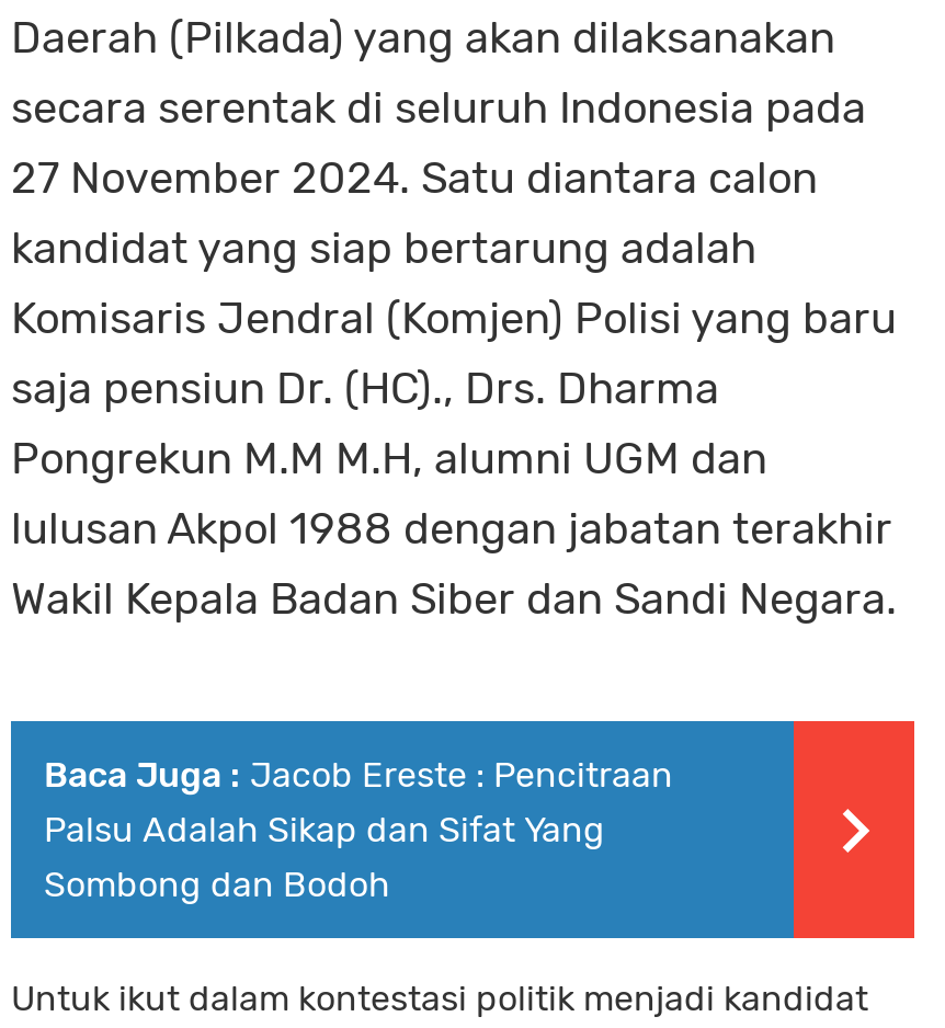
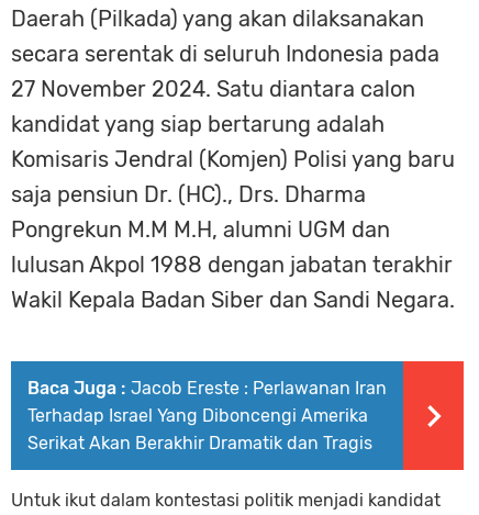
[44,754,673,905] Baca Juga : Jacob Ereste : Pencitraan | Palsu Adalah Sikap dan Sifat Yang | Sombong dan Bodoh -> [27,378,387,453] Baca Juga : Jacob Ereste : Perlawanan Iran | Terhadap Israel Yang Diboncengi Amerika | Serikat Akan Berakhir Dramatik dan Tragis

